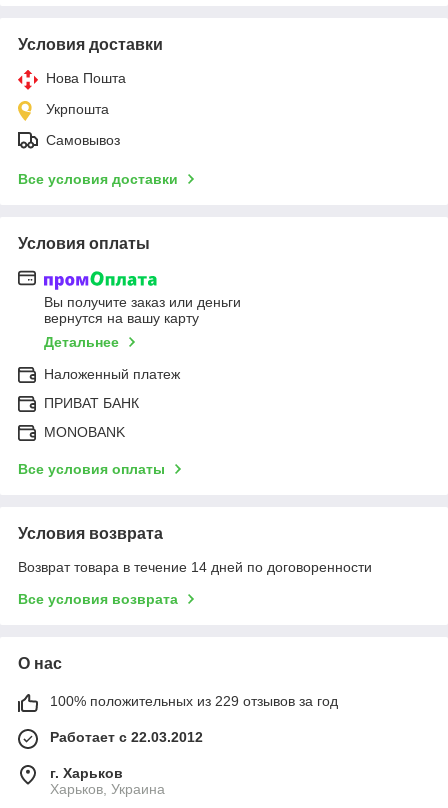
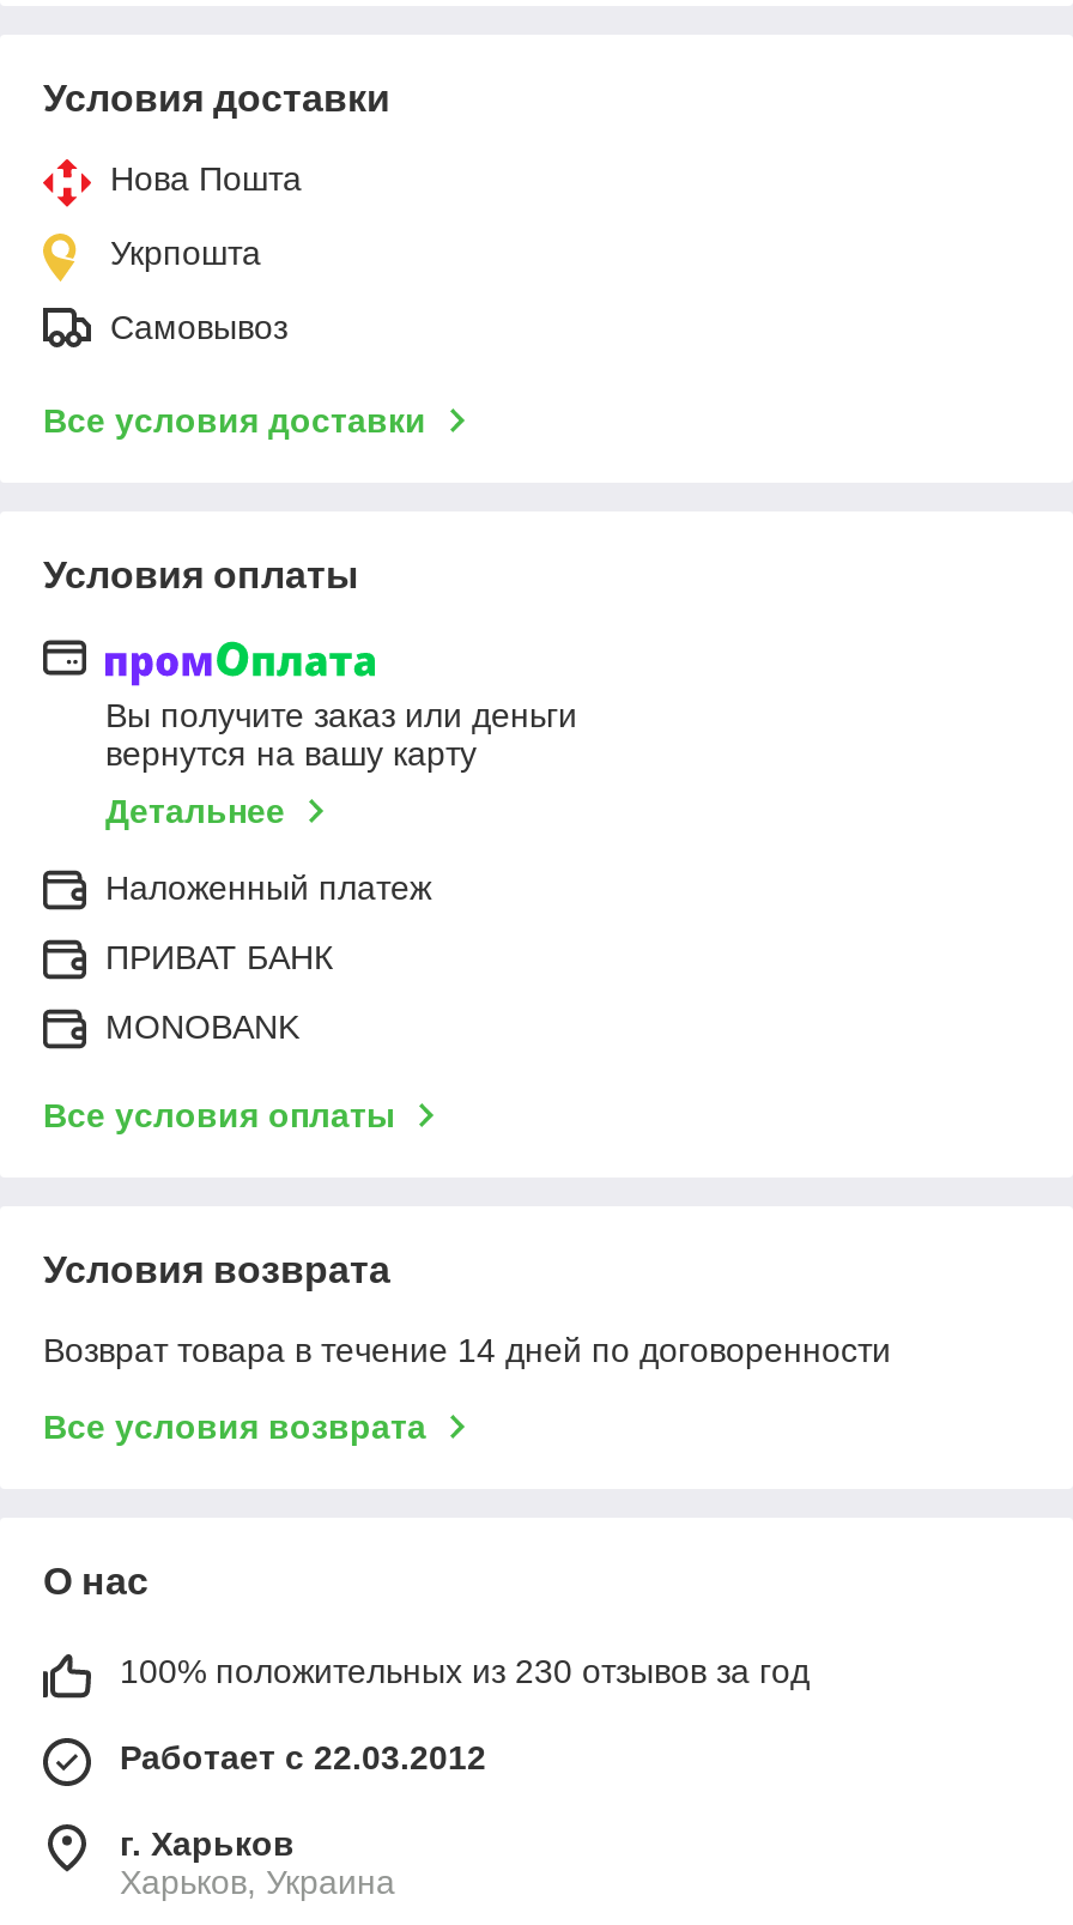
[50,693,338,709] 100% положительных из 229 отзывов за год -> [120,1651,810,1690] 100% положительных из 230 отзывов за год

